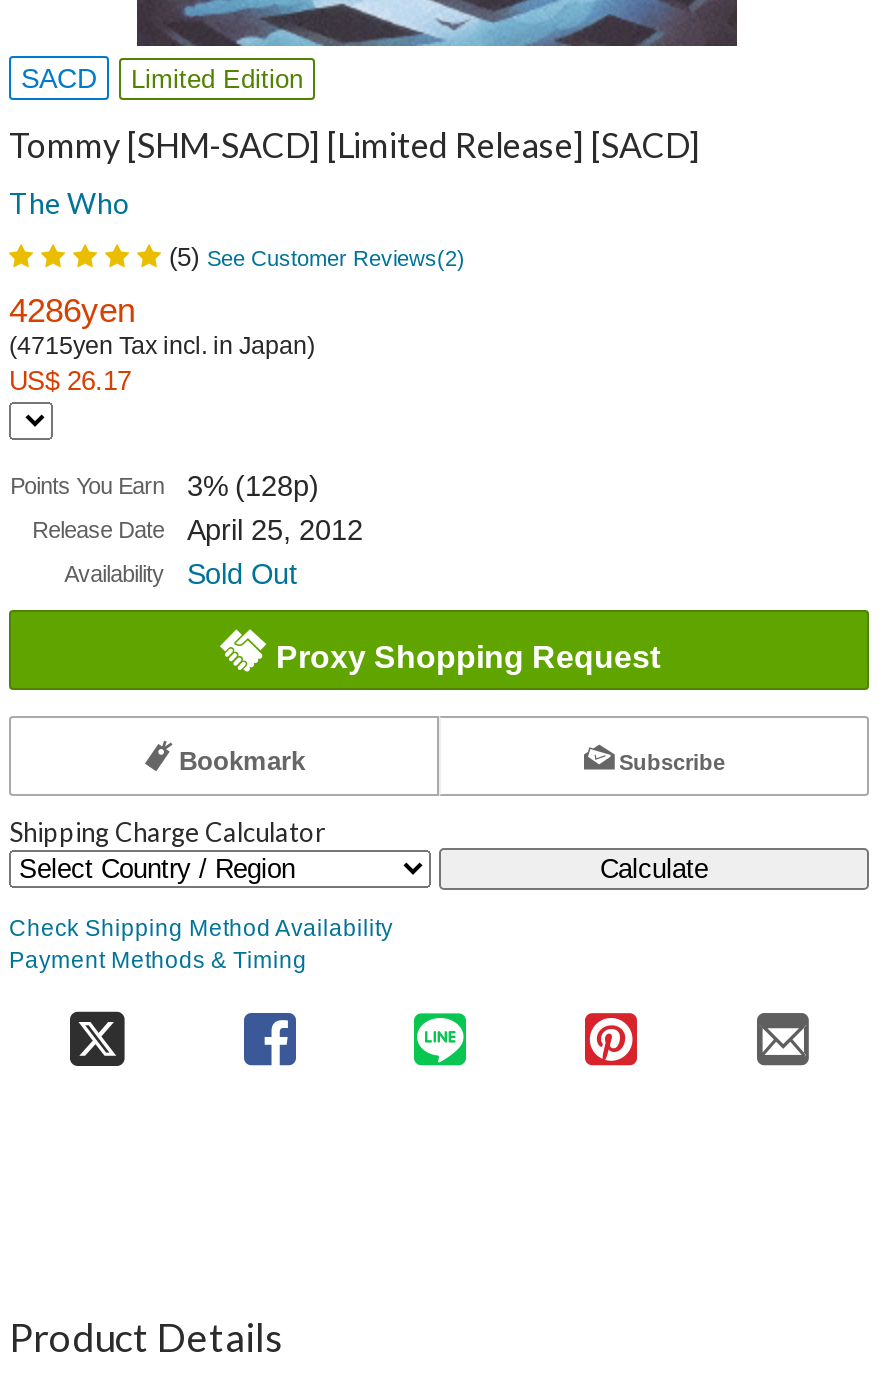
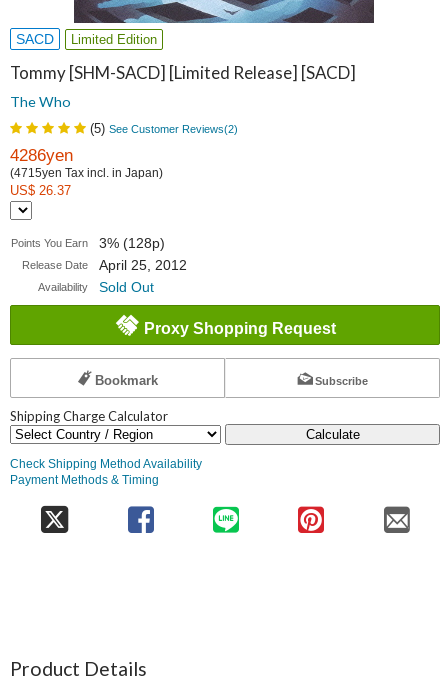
[9,365,131,395] US$ 26.17 -> [10,182,71,197] US$ 26.37

